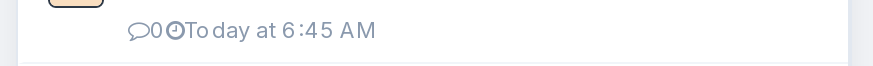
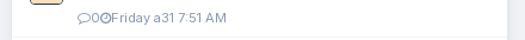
[150,16,376,44] 0 Today at 6:45 AM -> [91,9,227,26] 0 Friday a31 7:51 AM

